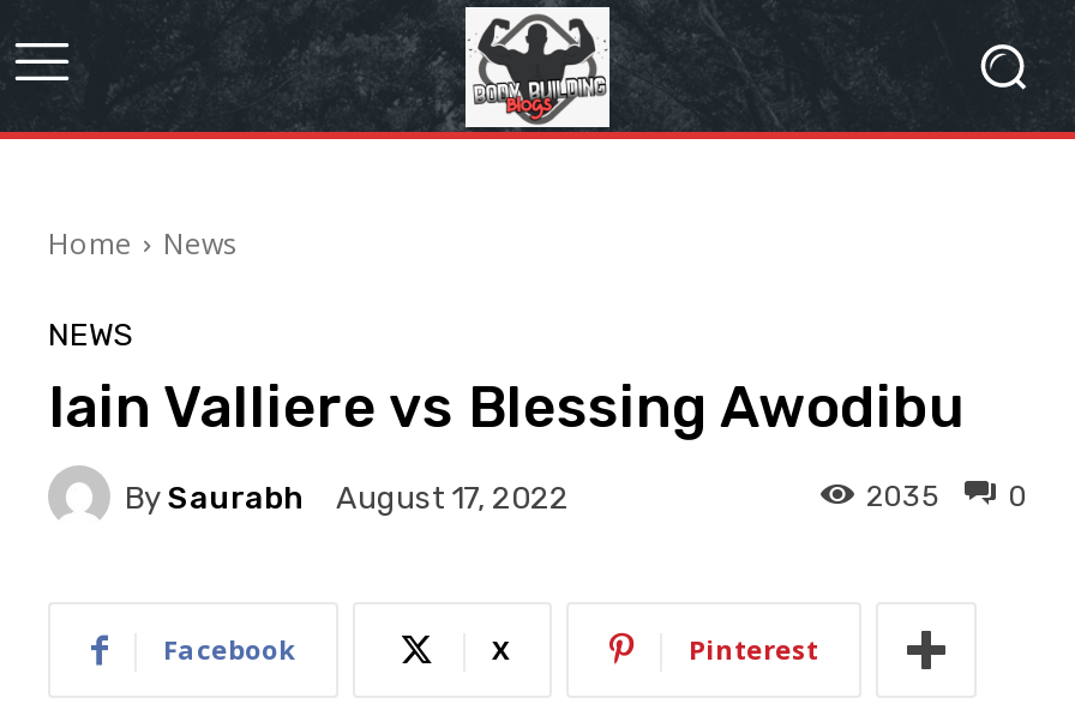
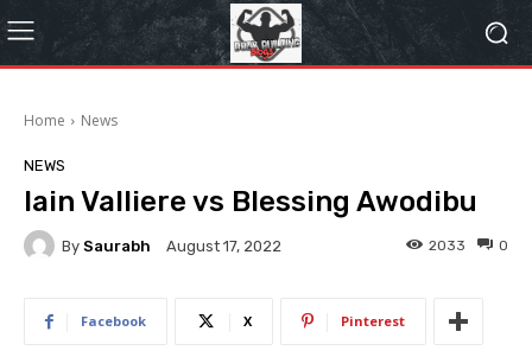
[866,479,1027,513] 2035 0 -> [429,237,508,254] 2033 0

